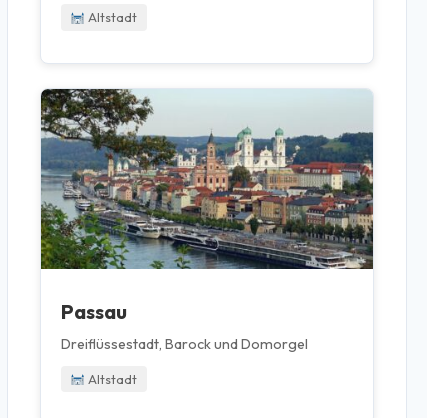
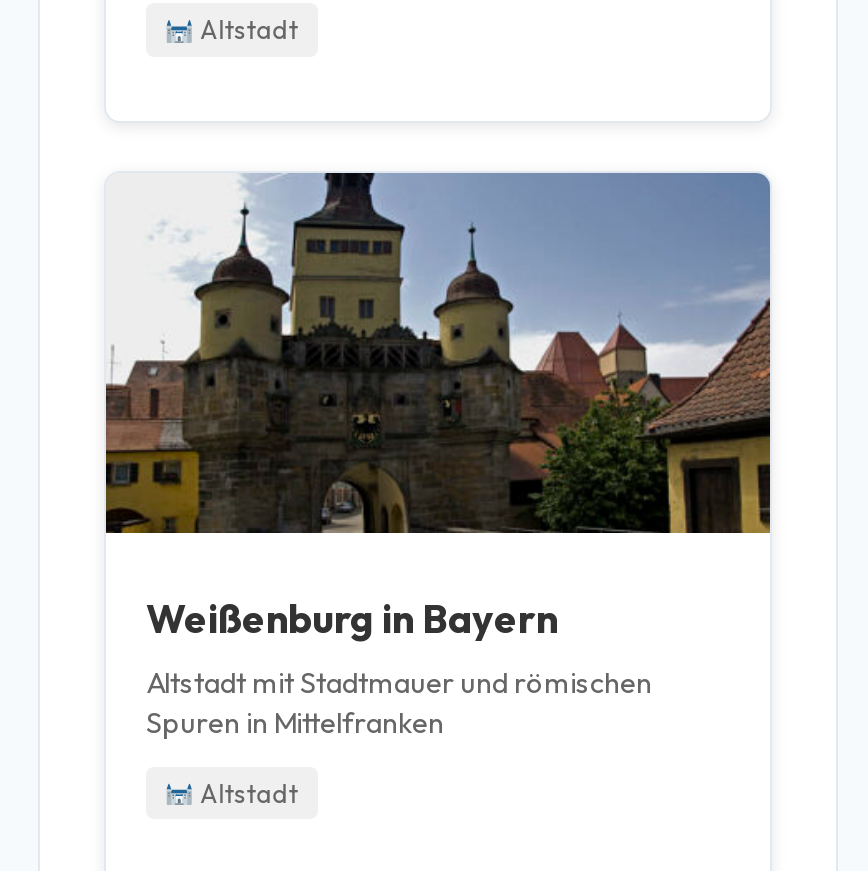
[40,88,373,323] [image] | Passau -> [106,171,770,642] [image] | Weißenburg in Bayern
[61,335,308,353] Dreiflüssestadt, Barock und Domorgel -> [146,665,652,741] Altstadt mit Stadtmauer und römischen | Spuren in Mittelfranken

